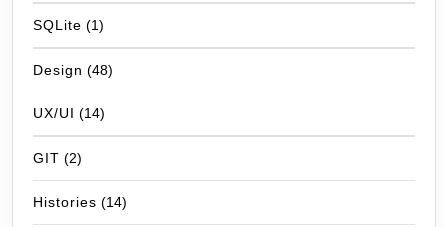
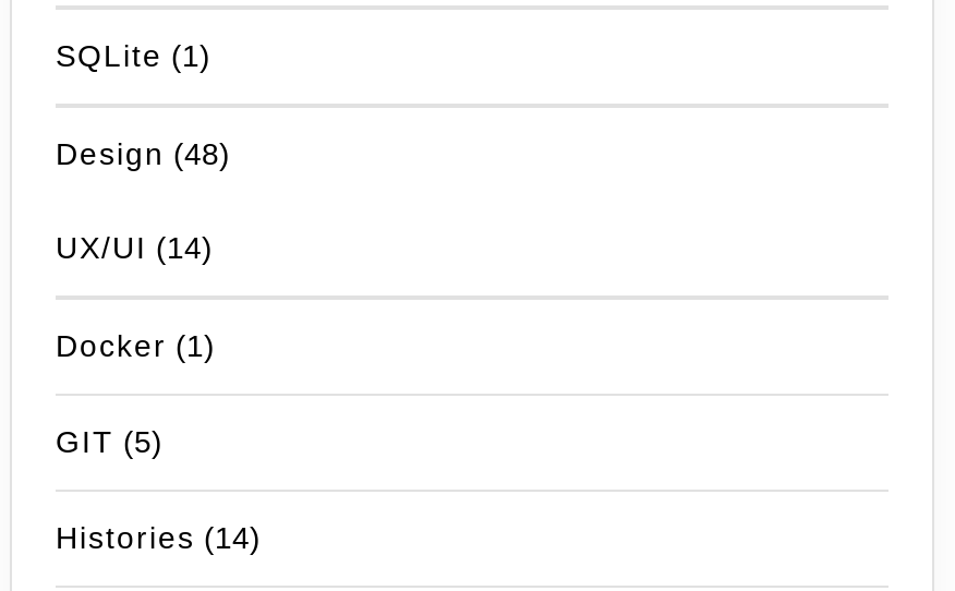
[33,150,82,166] GIT (2) -> [56,327,215,458] Docker (1) | GIT (5)

